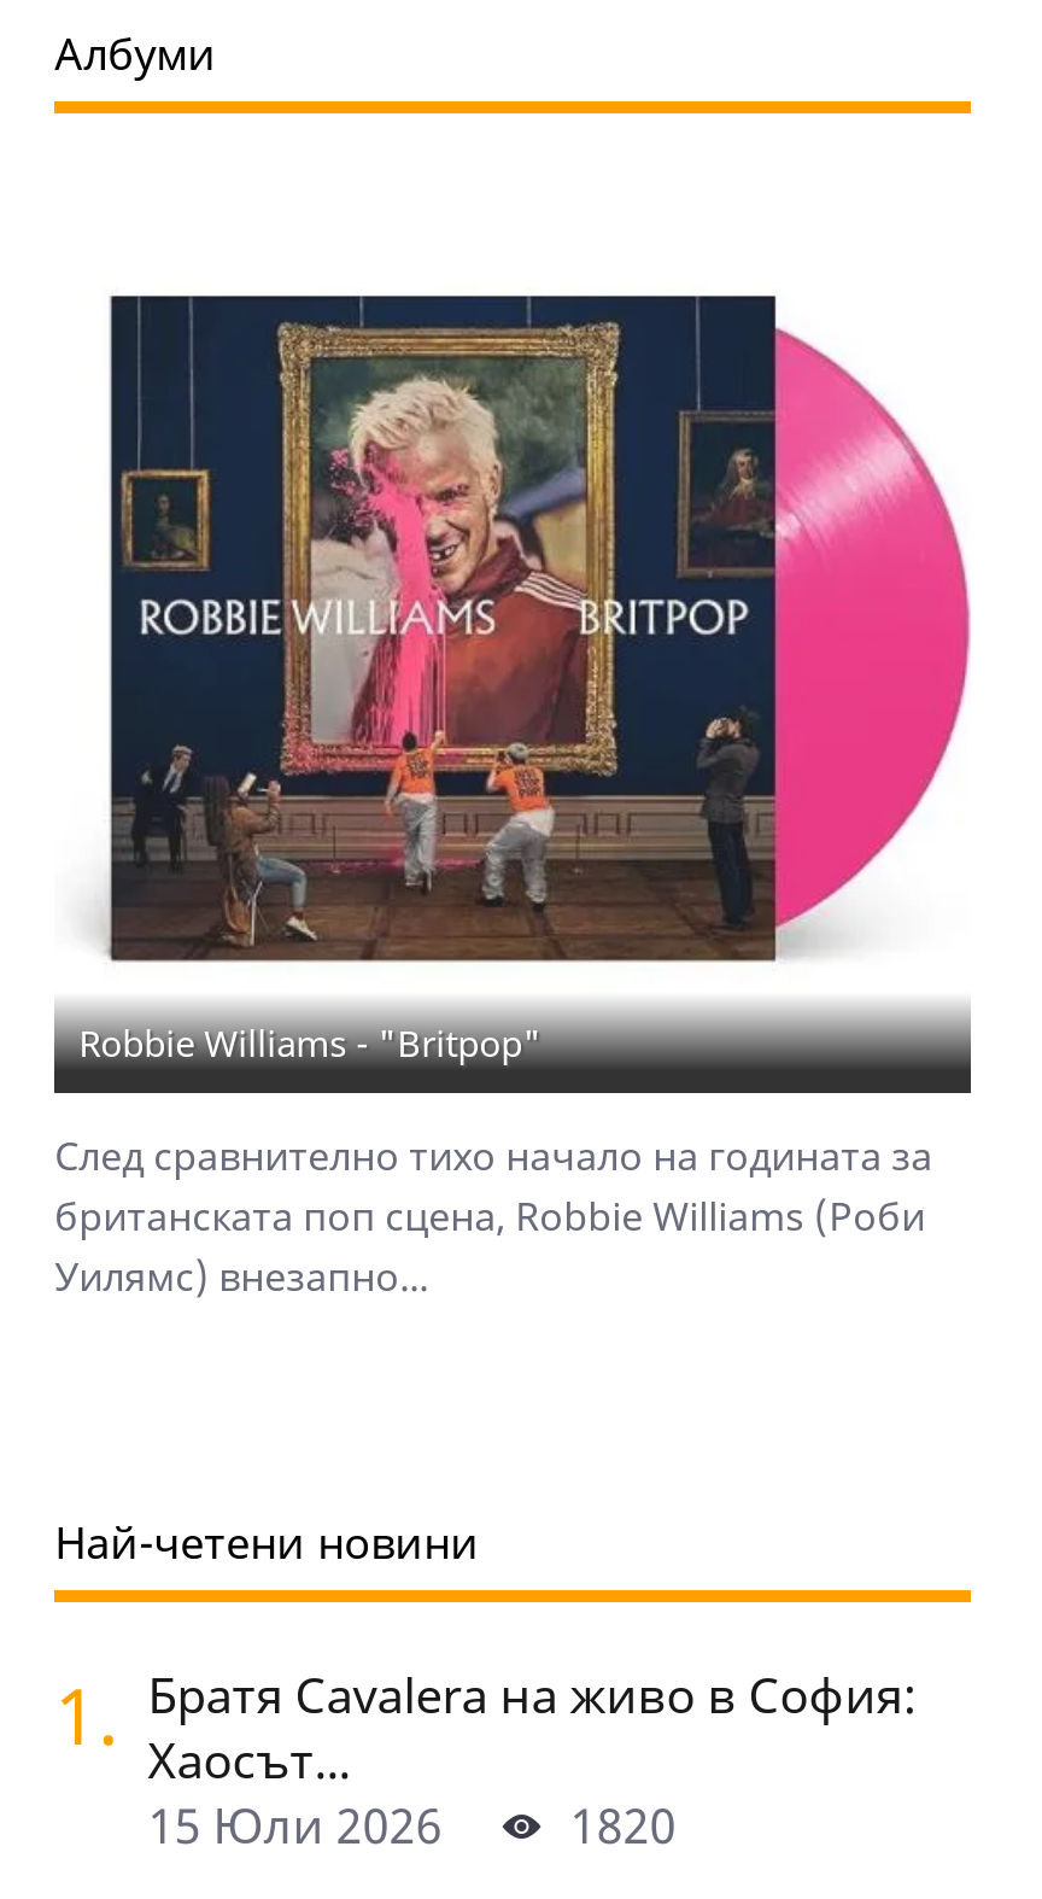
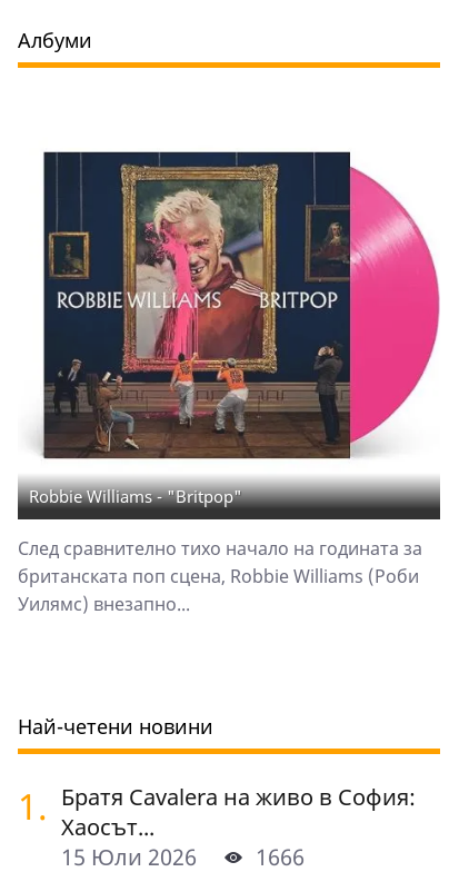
[148,1792,676,1857] 15 Юли 2026 1820 -> [61,842,304,872] 15 Юли 2026 1666

